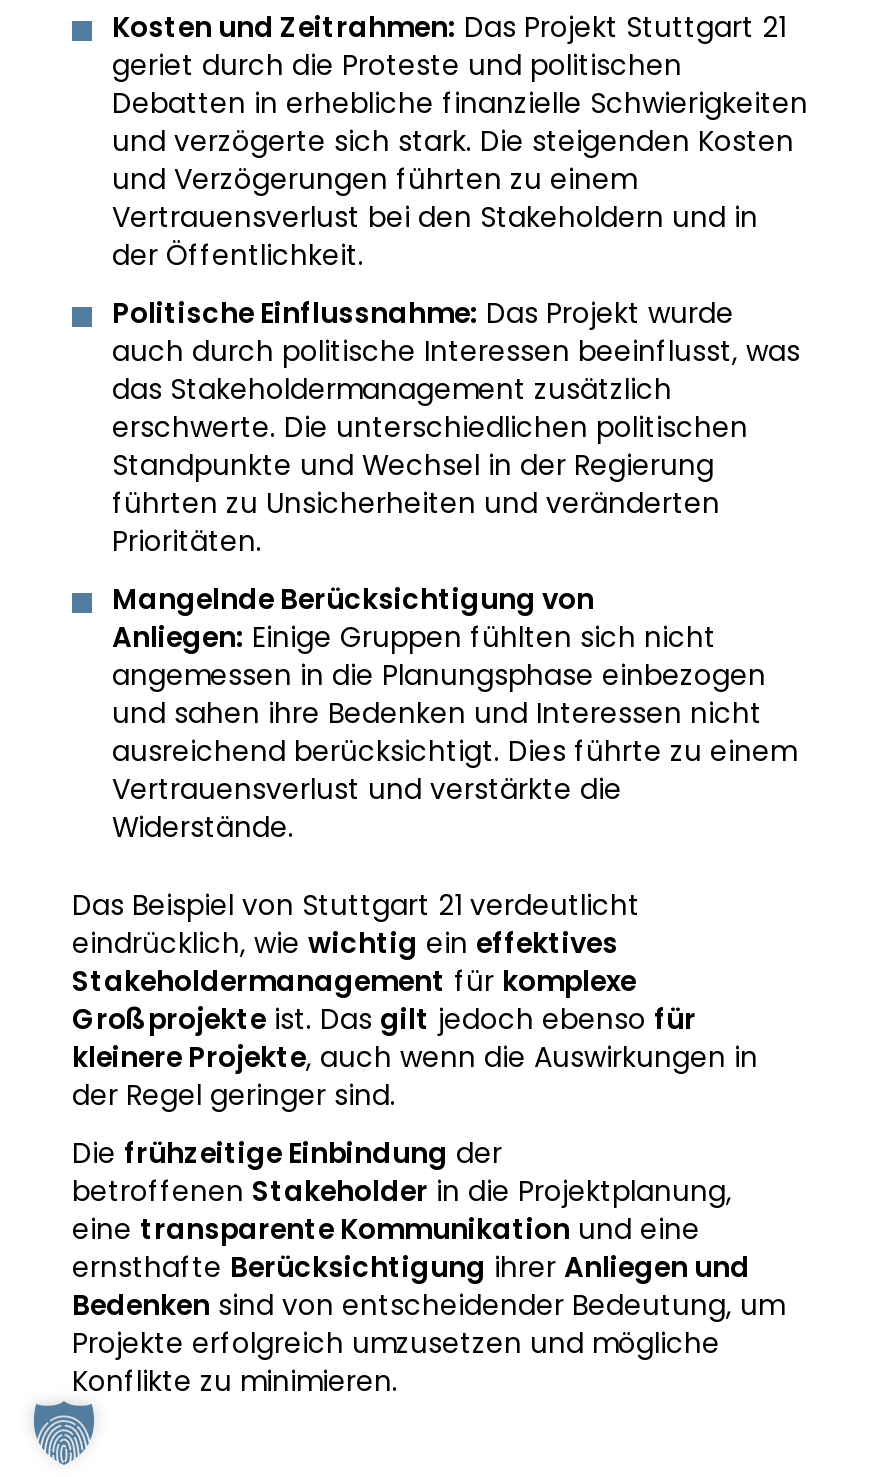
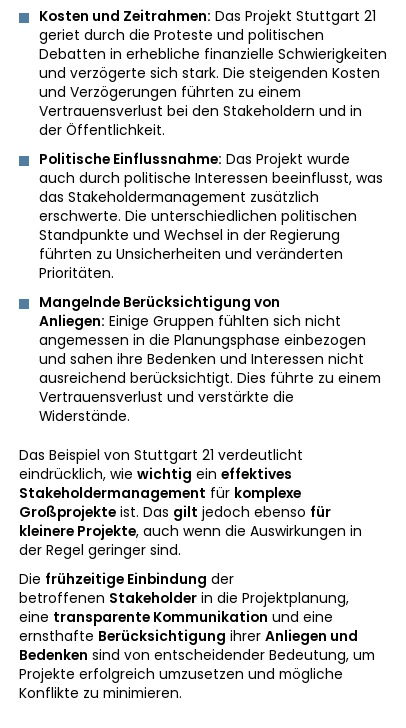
[30,1399,98,1467] [image] -> none

